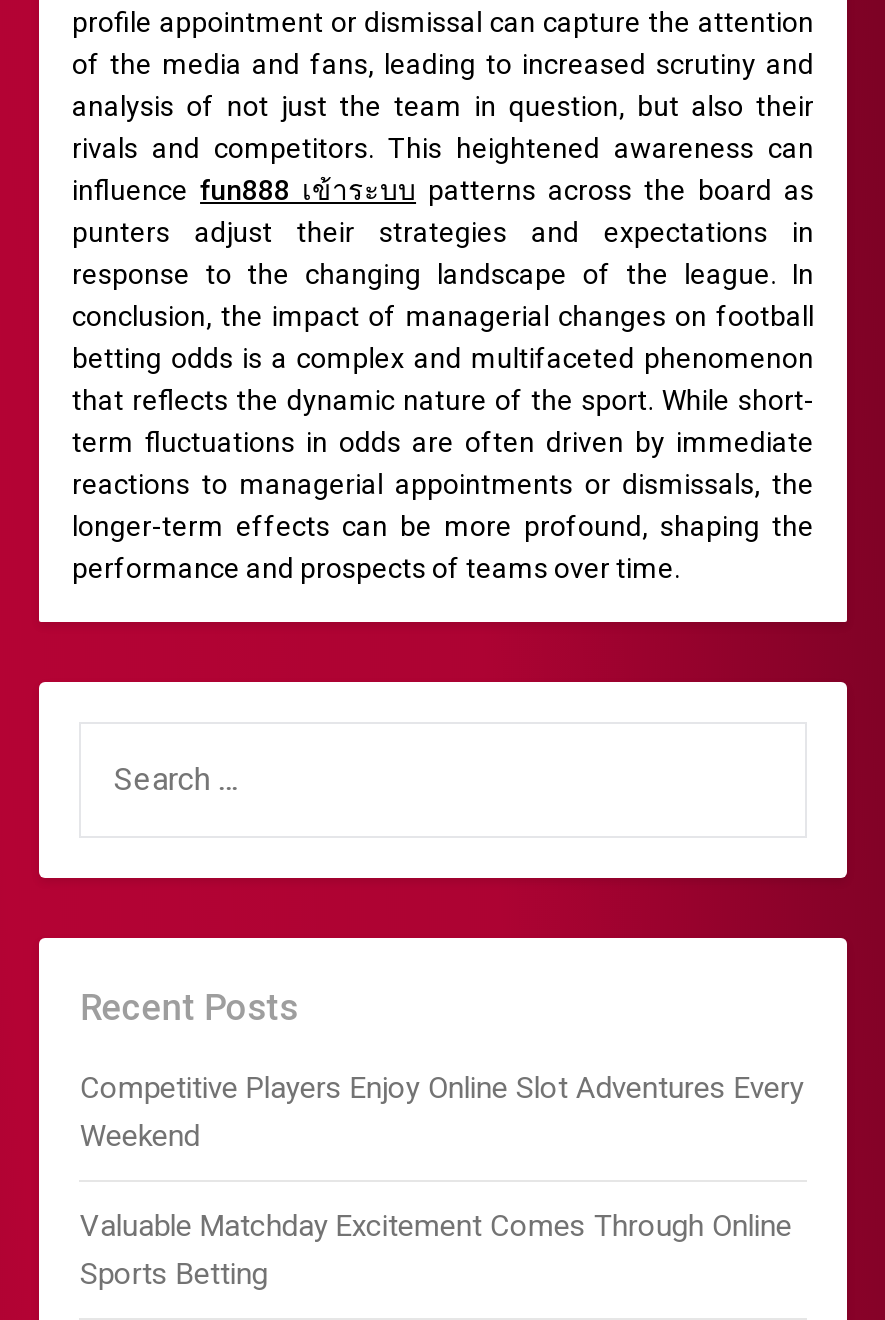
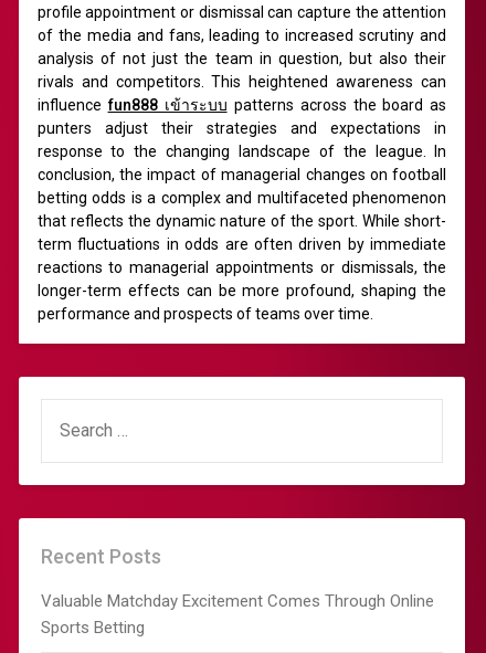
[80,1070,804,1154] Competitive Players Enjoy Online Slot Adventures Every | Weekend -> none

